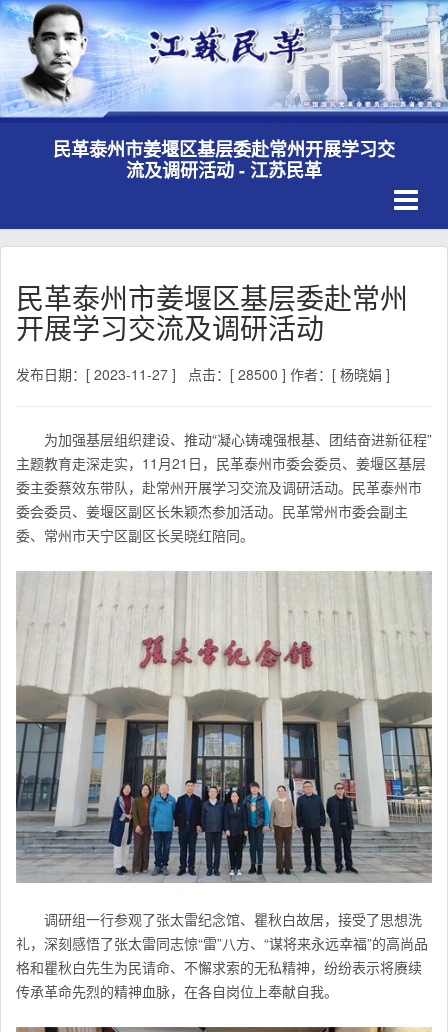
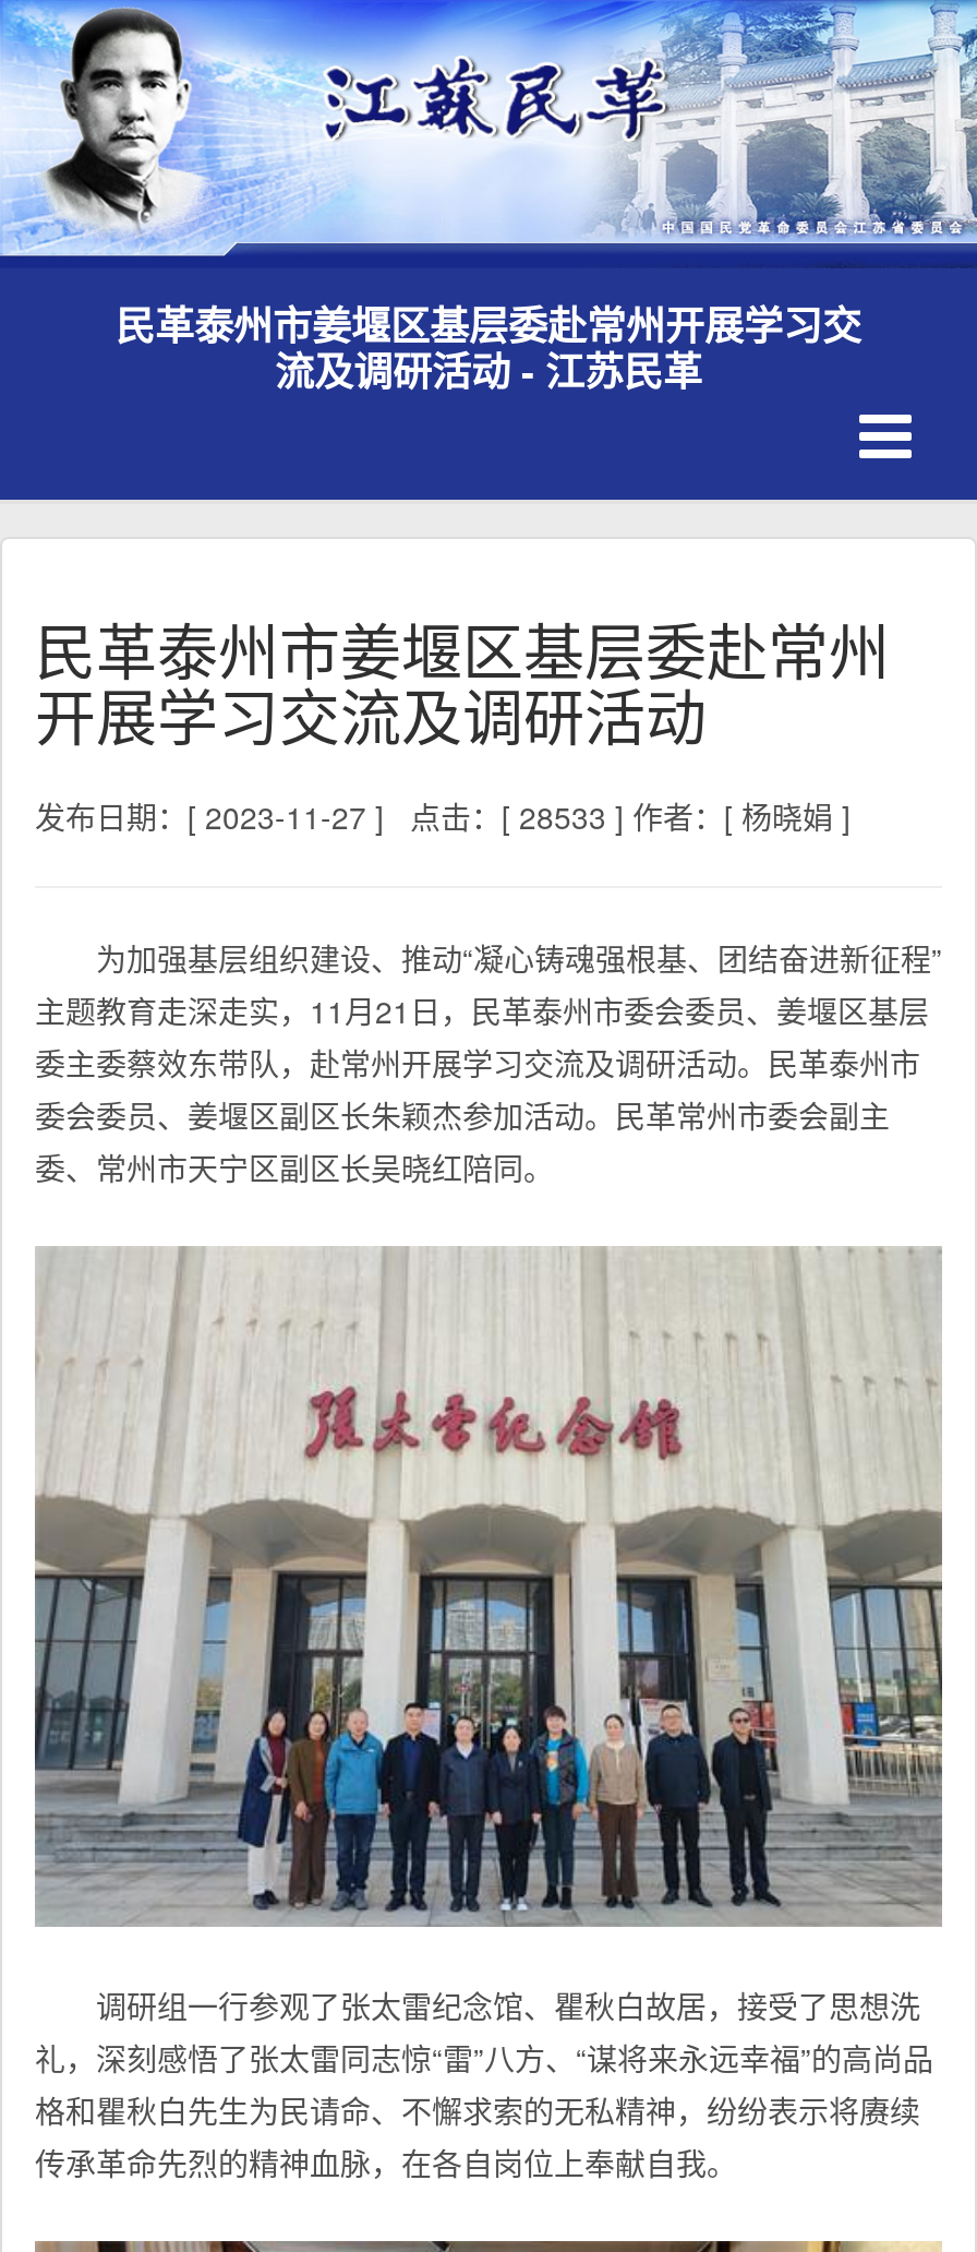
[16,364,390,384] 发布日期：[ 2023-11-27 ] 点击：[ 28500 ] 作者：[ 杨晓娟 ] -> [35,795,851,838] 发布日期：[ 2023-11-27 ] 点击：[ 28533 ] 作者：[ 杨晓娟 ]

